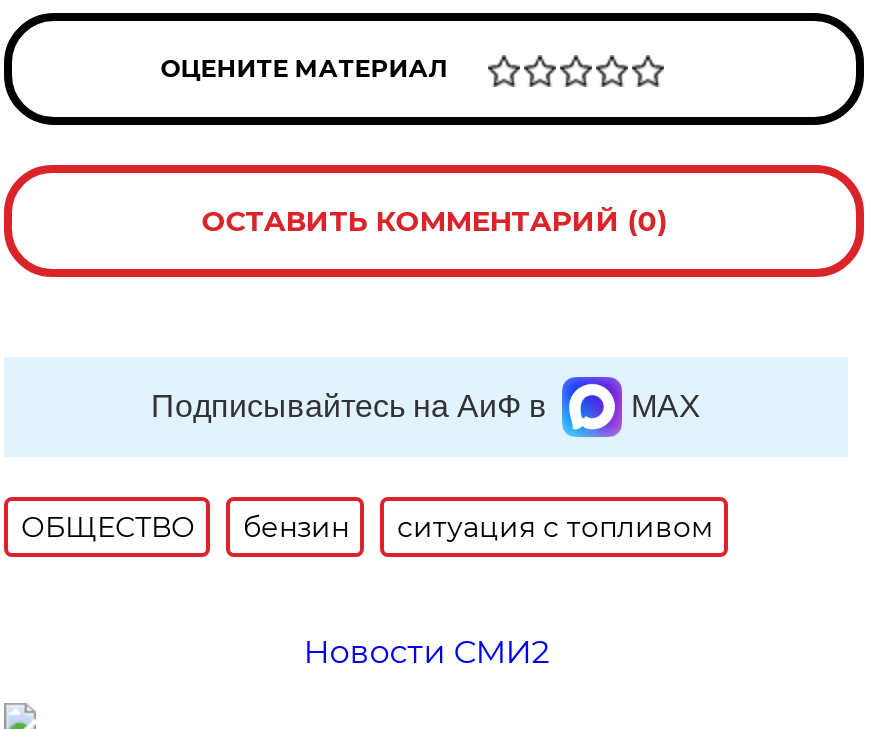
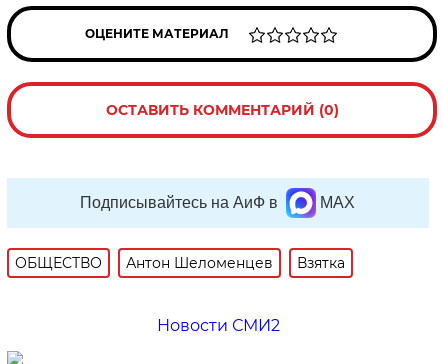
[243,509,713,545] бензин | ситуация с топливом -> [126,254,345,272] Антон Шеломенцев | Взятка

